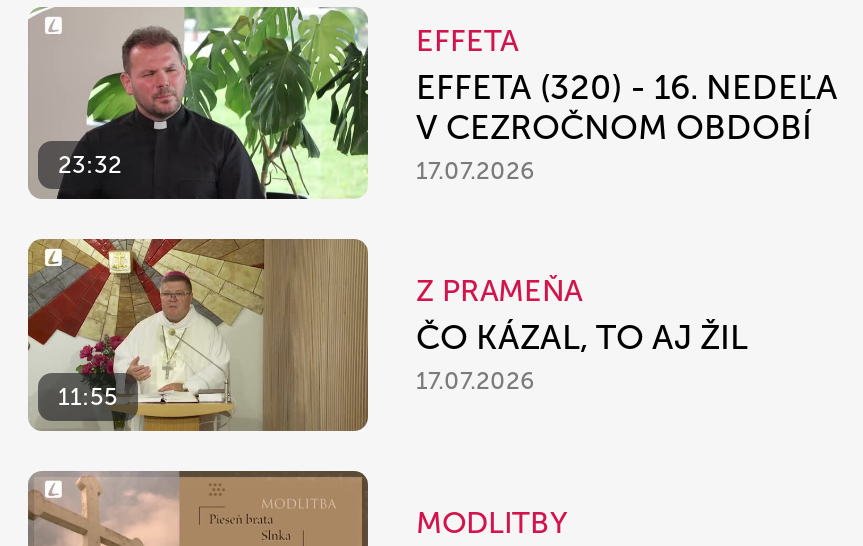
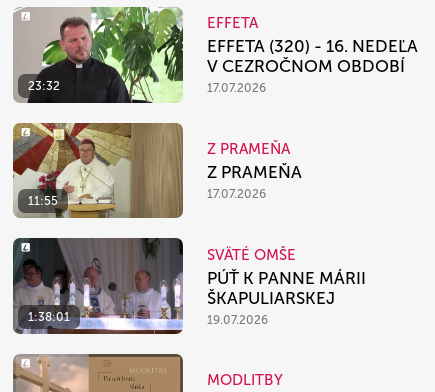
[416,317,748,357] ČO KÁZAL, TO AJ ŽIL -> [207,162,302,182] Z PRAMEŇA
none -> [12,237,183,335] [image] | 1:38:01
none -> [207,246,366,327] SVÄTÉ OMŠE | PÚŤ K PANNE MÁRII | ŠKAPULIARSKEJ | 19.07.2026

